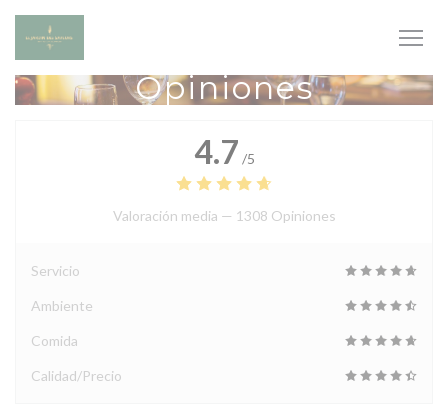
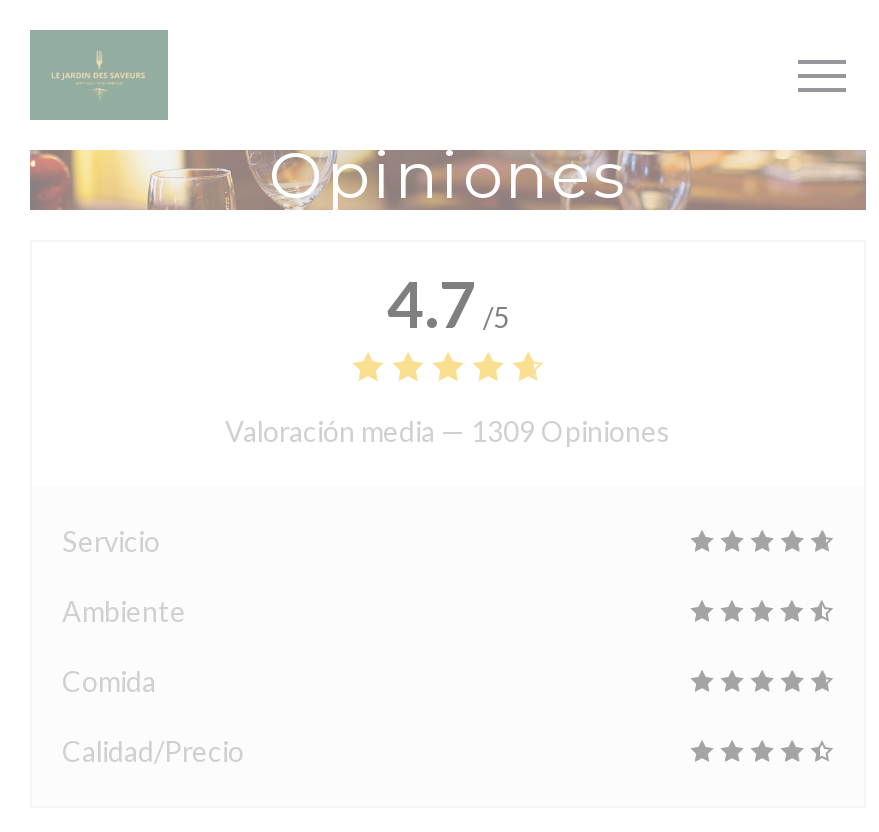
[112,207,335,224] Valoración media — 1308 Opiniones -> [225,414,671,448] Valoración media — 1309 Opiniones

